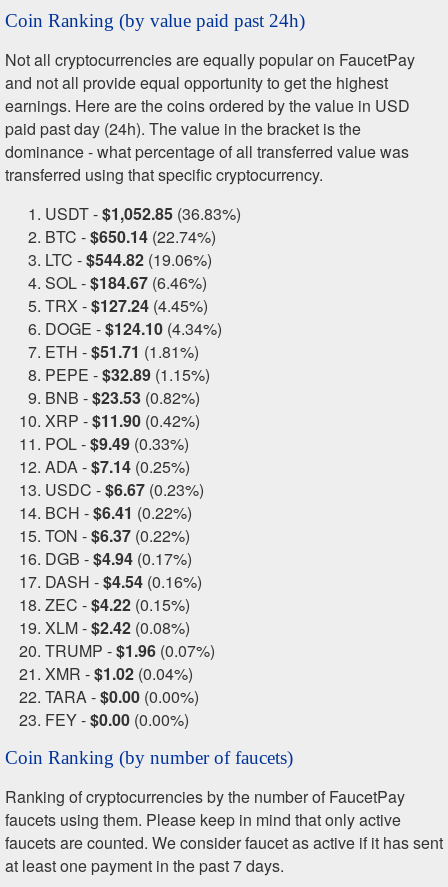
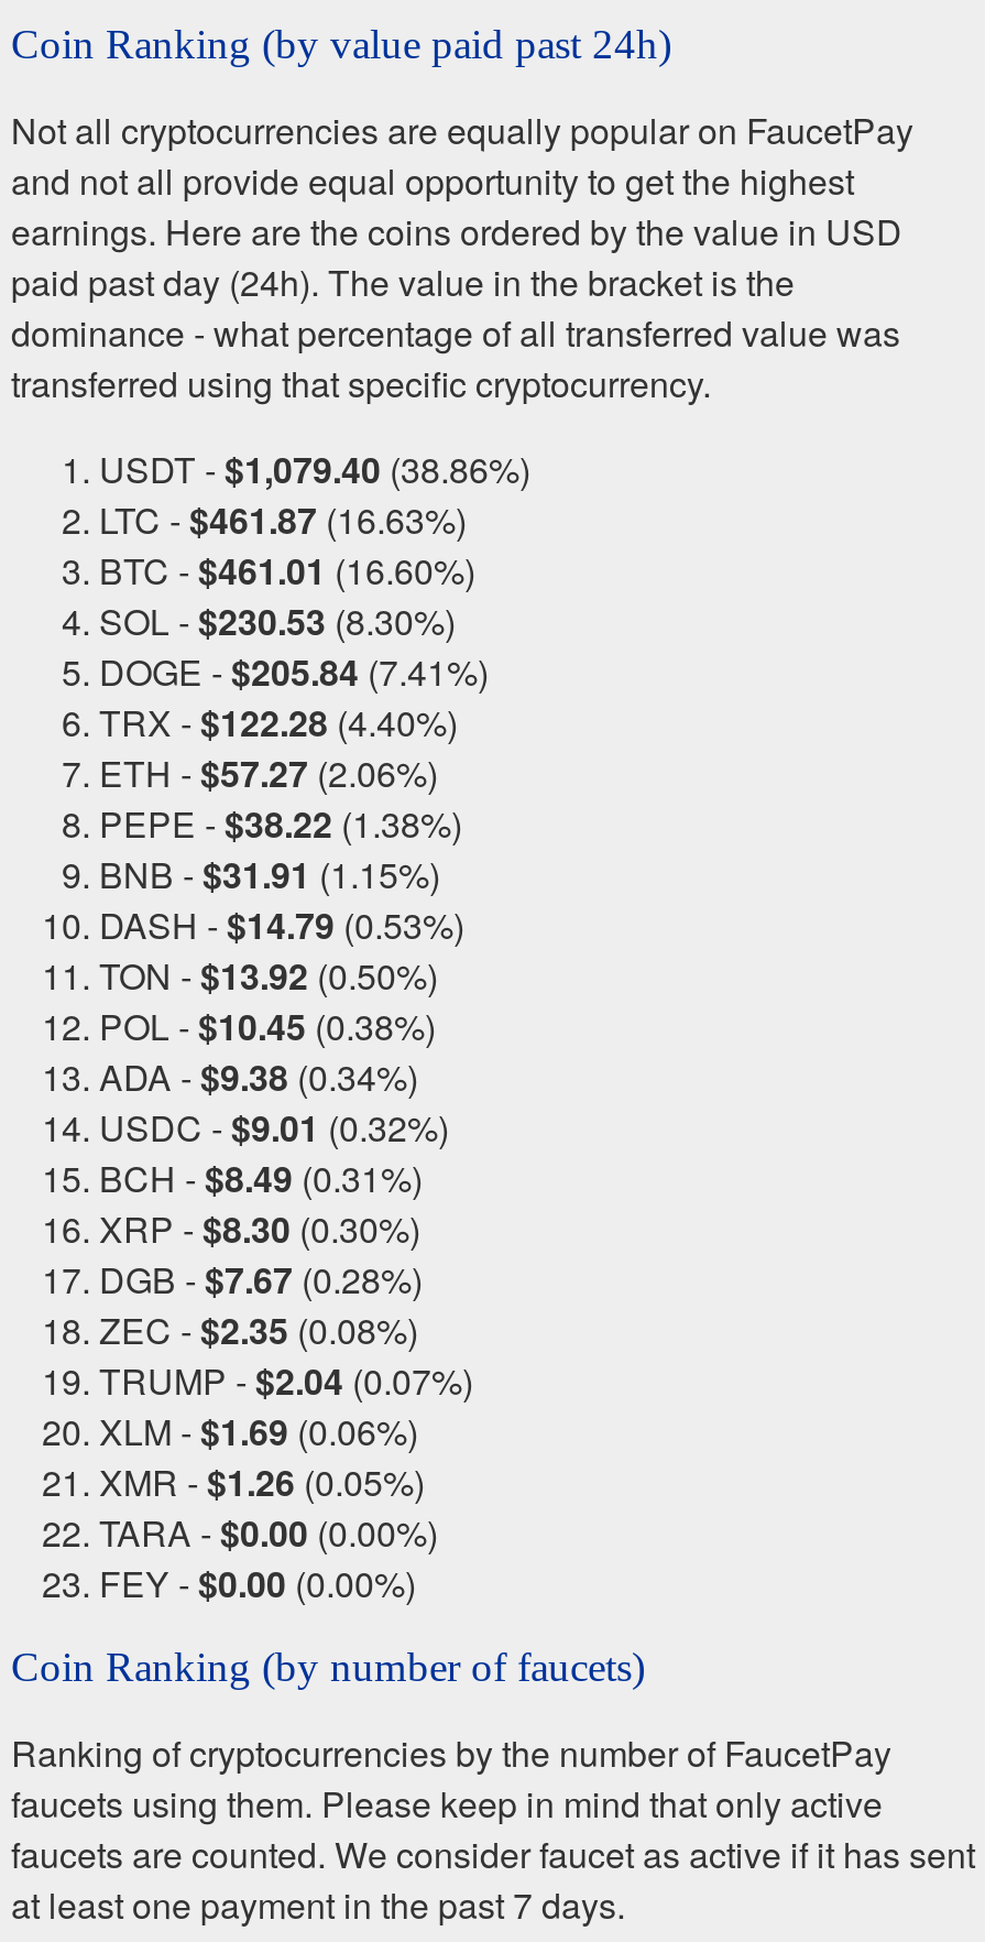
[45,202,241,685] USDT - $1,052.85 (36.83%) | BTC - $650.14 (22.74%) | LTC - $544.82 (19.06%) | SOL - $184.67 (6.46%) | TRX - $127.24 (4.45%) | DOGE - $124.10 (4.34%) | ETH - $51.71 (1.81%) | PEPE - $32.89 (1.15%) | BNB - $23.53 (0.82%) | XRP - $11.90 (0.42%) | POL - $9.49 (0.33%) | ADA - $7.14 (0.25%) | USDC - $6.67 (0.23%) | BCH - $6.41 (0.22%) | TON - $6.37 (0.22%) | DGB - $4.94 (0.17%) | DASH - $4.54 (0.16%) | ZEC - $4.22 (0.15%) | XLM - $2.42 (0.08%) | TRUMP - $1.96 (0.07%) | XMR - $1.02 (0.04%) -> [99,444,530,1507] USDT - $1,079.40 (38.86%) | LTC - $461.87 (16.63%) | BTC - $461.01 (16.60%) | SOL - $230.53 (8.30%) | DOGE - $205.84 (7.41%) | TRX - $122.28 (4.40%) | ETH - $57.27 (2.06%) | PEPE - $38.22 (1.38%) | BNB - $31.91 (1.15%) | DASH - $14.79 (0.53%) | TON - $13.92 (0.50%) | POL - $10.45 (0.38%) | ADA - $9.38 (0.34%) | USDC - $9.01 (0.32%) | BCH - $8.49 (0.31%) | XRP - $8.30 (0.30%) | DGB - $7.67 (0.28%) | ZEC - $2.35 (0.08%) | TRUMP - $2.04 (0.07%) | XLM - $1.69 (0.06%) | XMR - $1.26 (0.05%)

